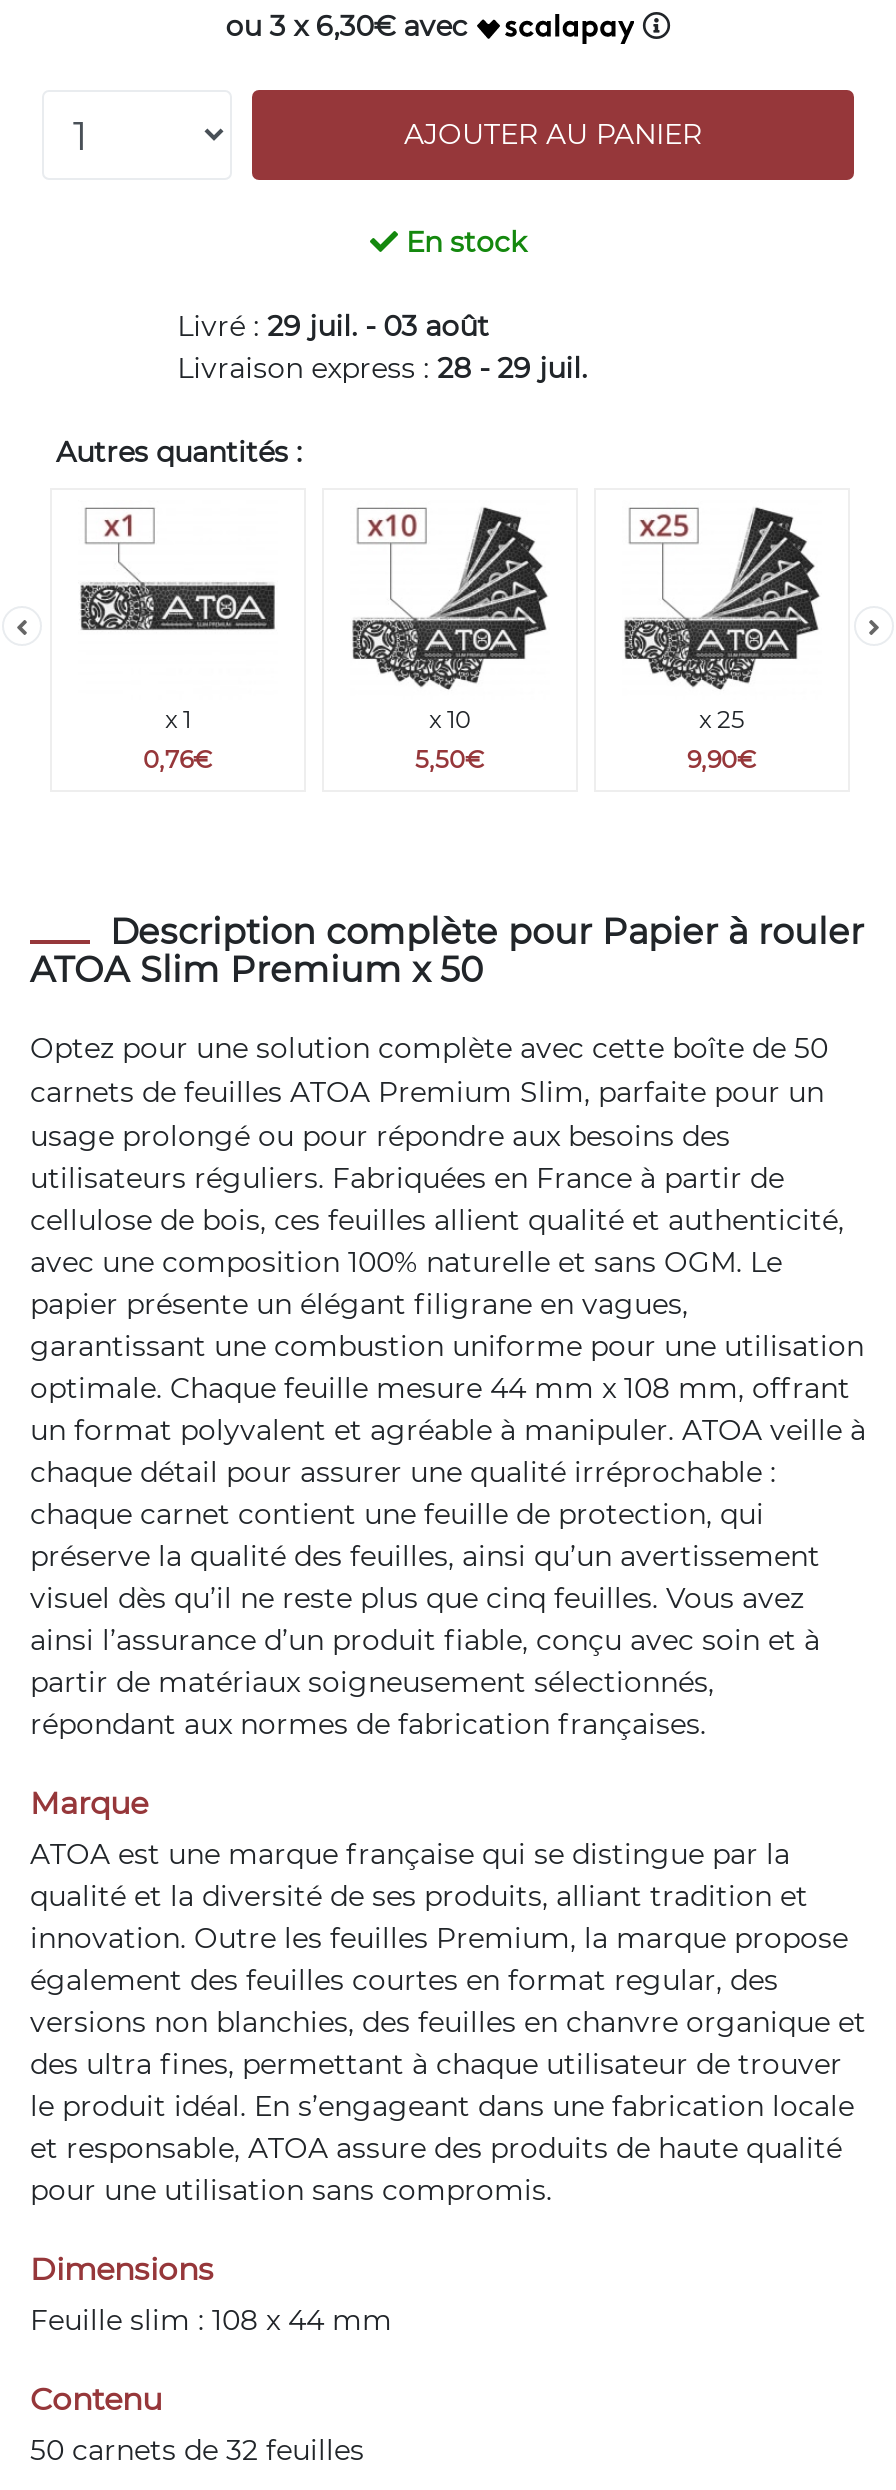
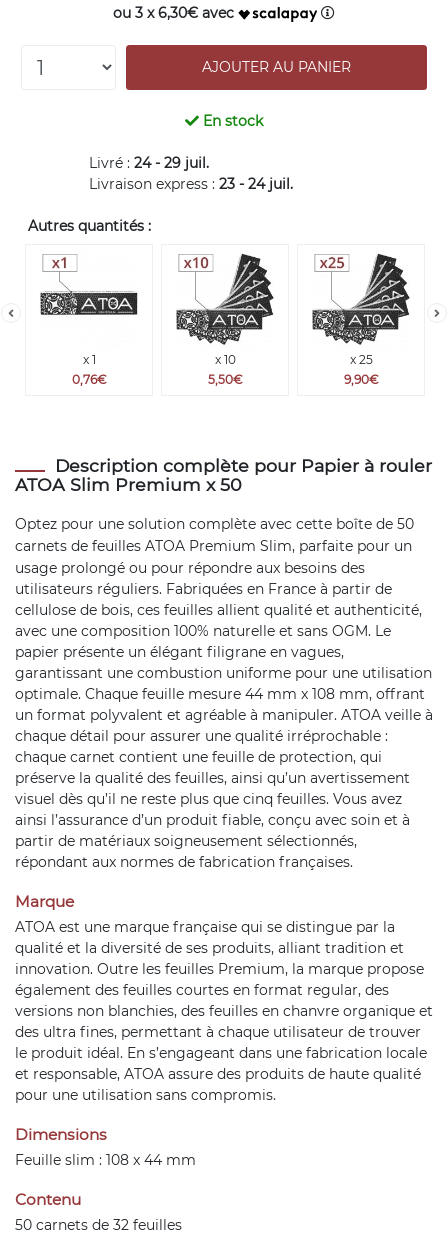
[177,308,587,386] Livré : 29 juil. - 03 août | Livraison express : 28 - 29 juil. -> [89,154,293,193] Livré : 24 - 29 juil. | Livraison express : 23 - 24 juil.

